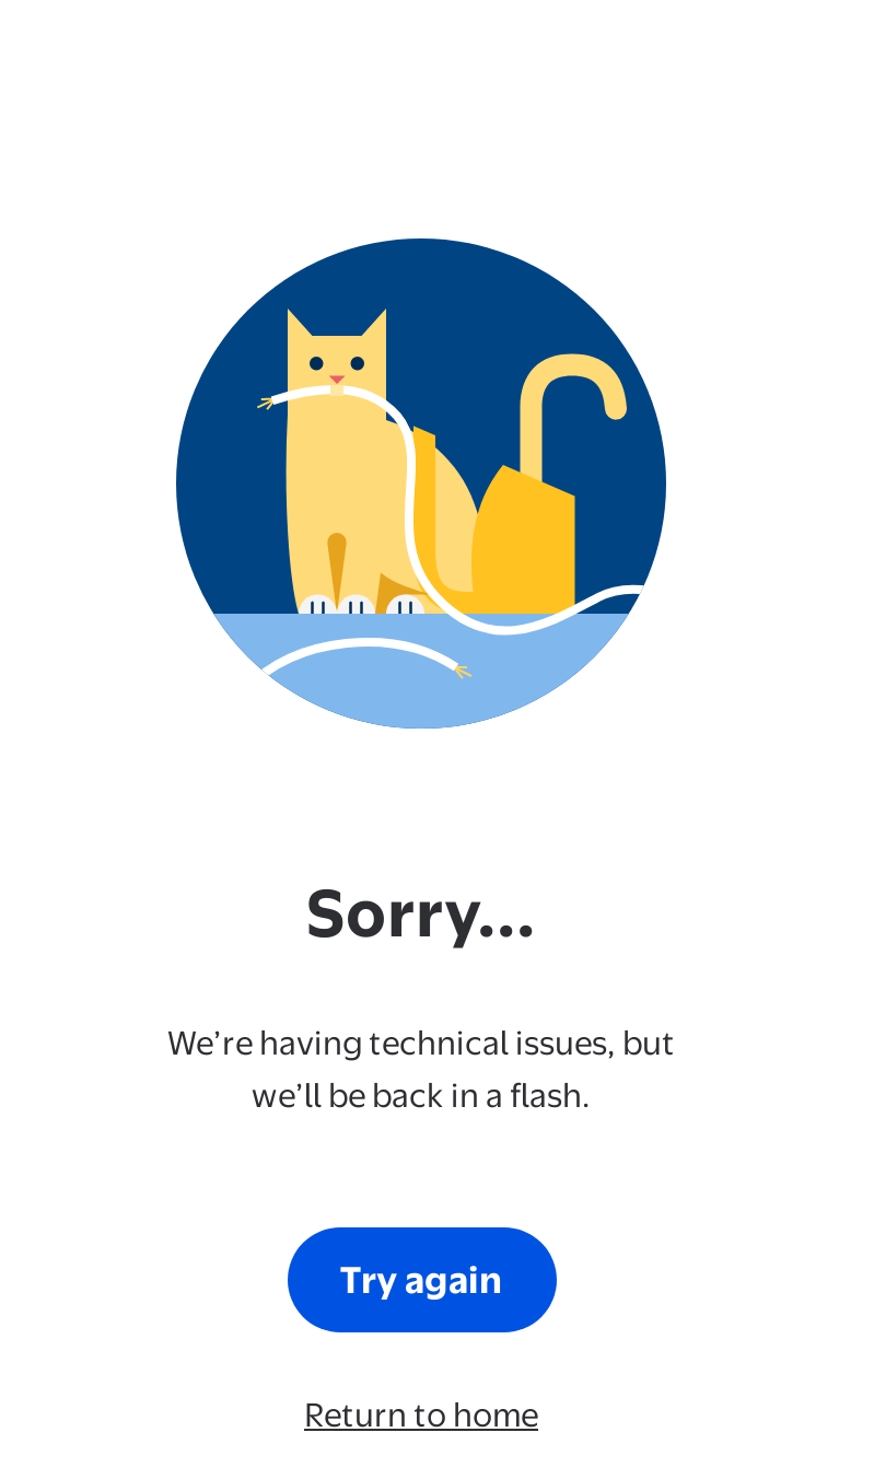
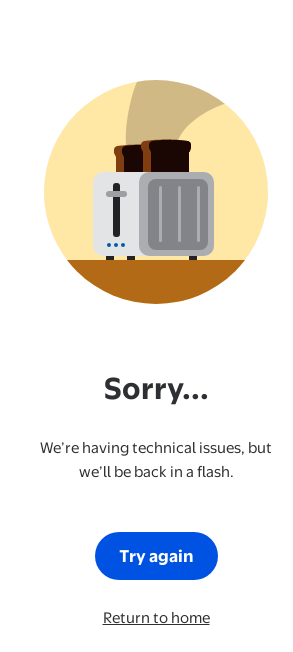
[174,236,668,731] [image] -> [44,80,268,305] [image]

